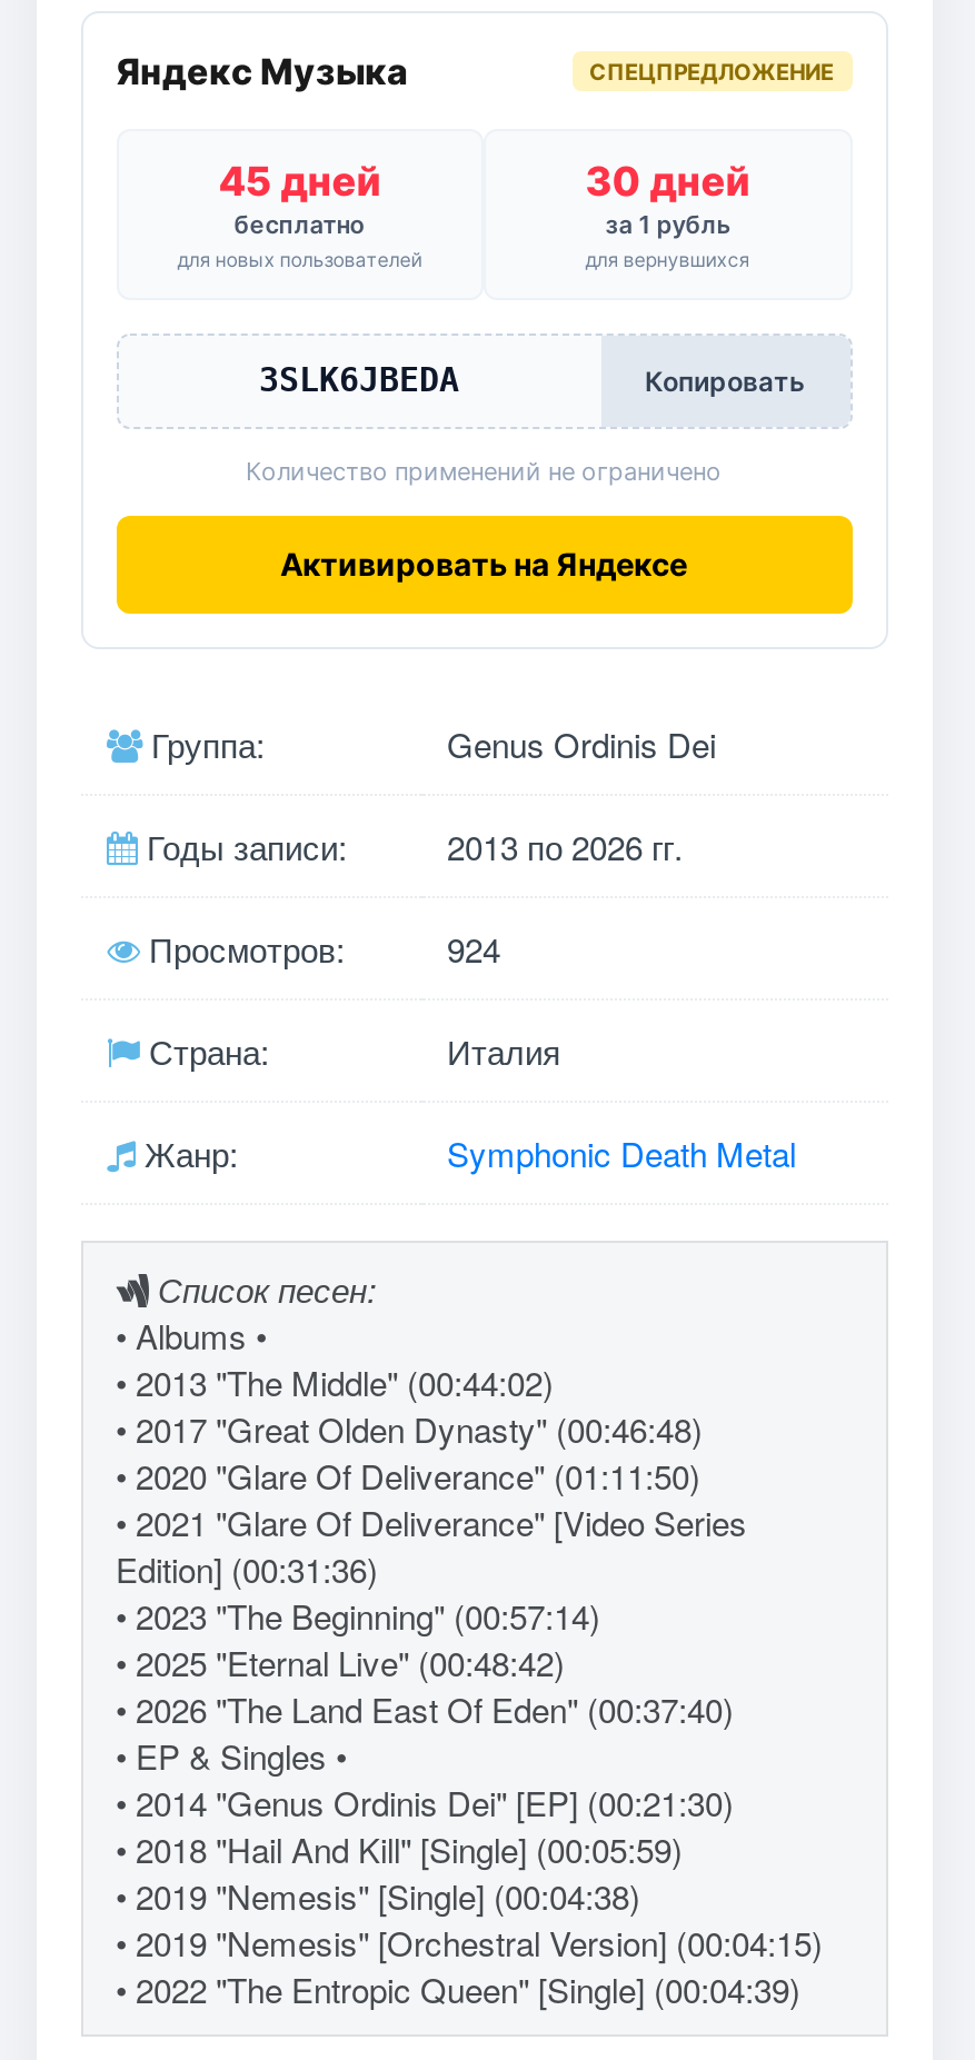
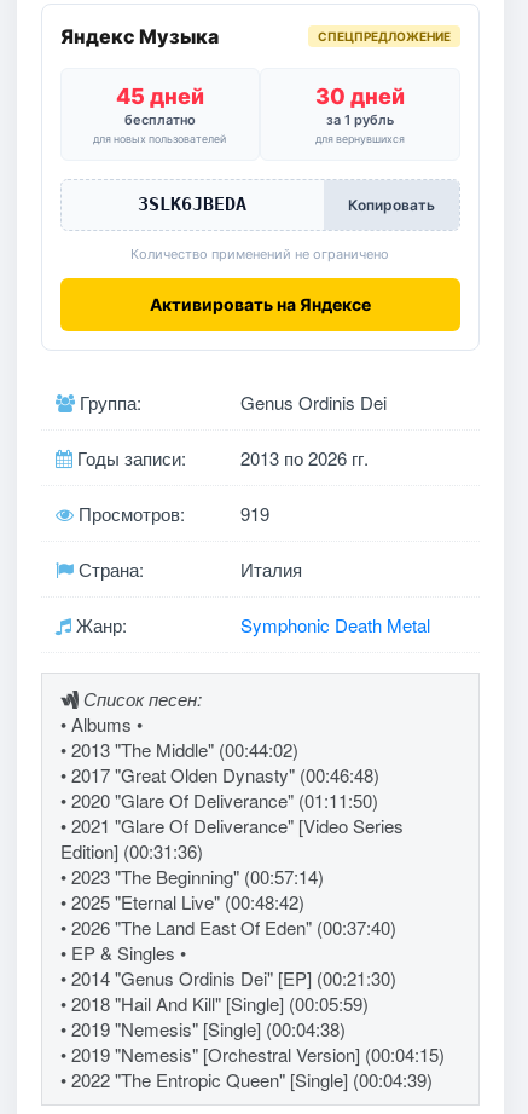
[447,926,500,972] 924 -> [240,501,269,527] 919

